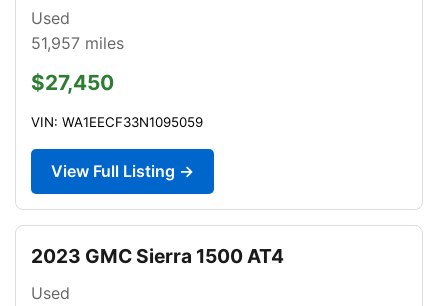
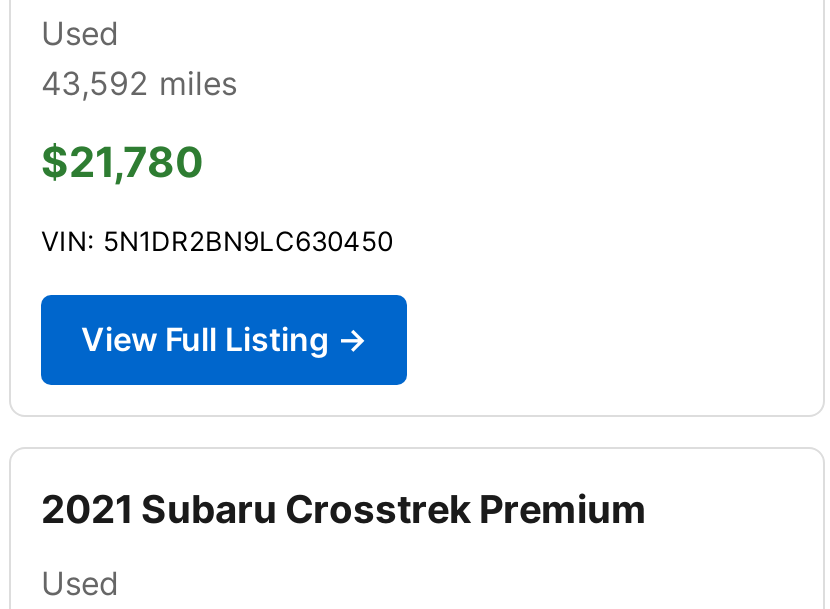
[31,33,124,53] 51,957 miles -> [41,63,237,103] 43,592 miles
[31,70,114,95] $27,450 -> [41,137,203,187] $21,780
[31,114,203,130] VIN: WA1EECF33N1095059 -> [41,225,393,257] VIN: 5N1DR2BN9LC630450
[31,244,284,268] 2023 GMC Sierra 1500 AT4 -> [41,485,647,533] 2021 Subaru Crosstrek Premium

